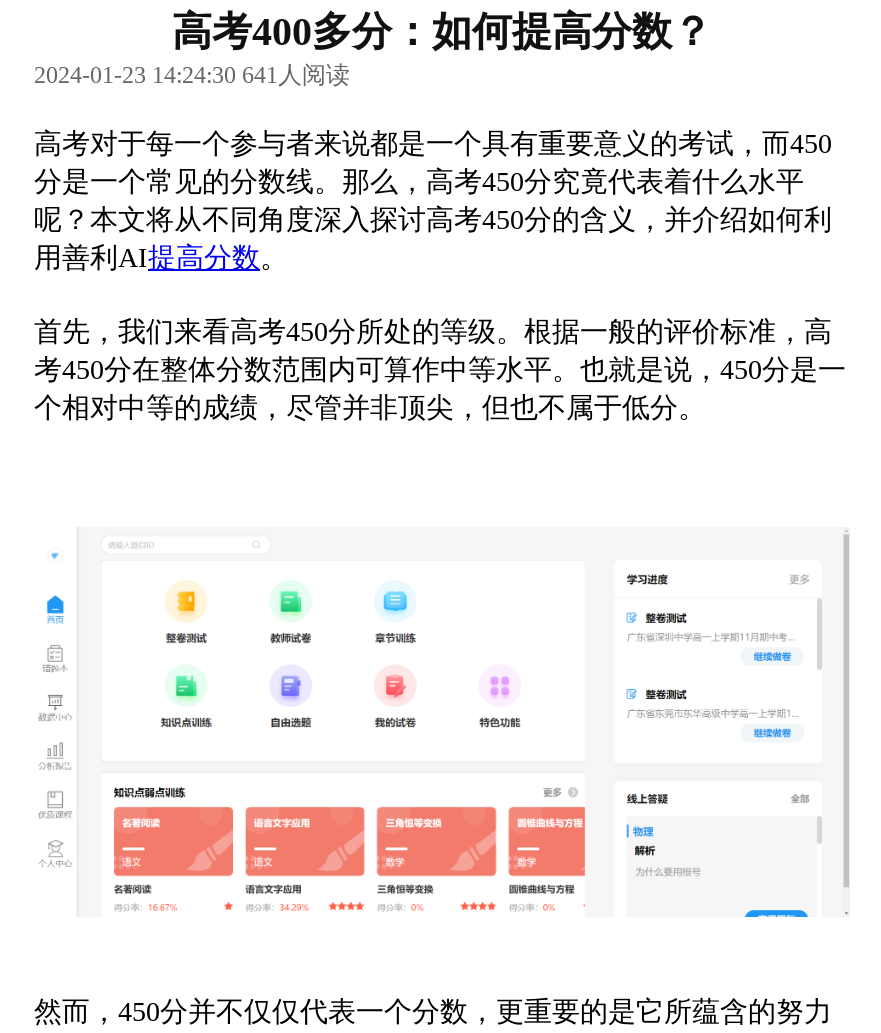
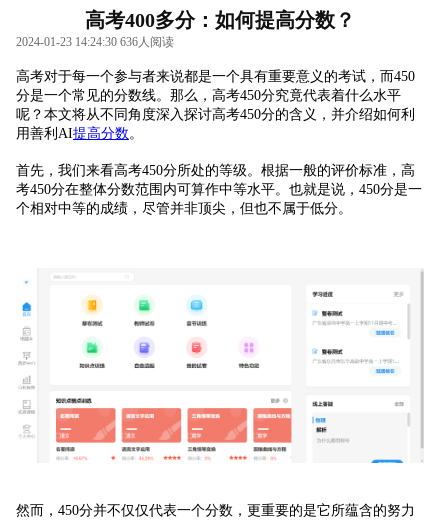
[34,61,350,89] 2024-01-23 14:24:30 641人阅读 -> [16,35,174,49] 2024-01-23 14:24:30 636人阅读

